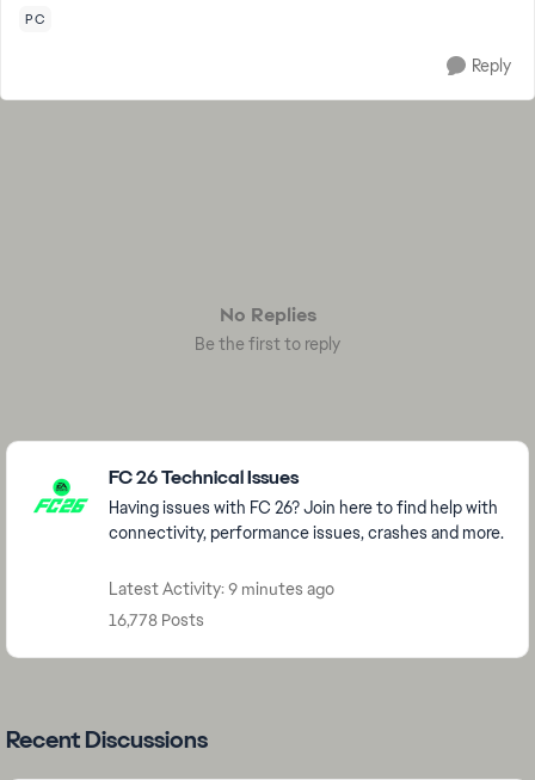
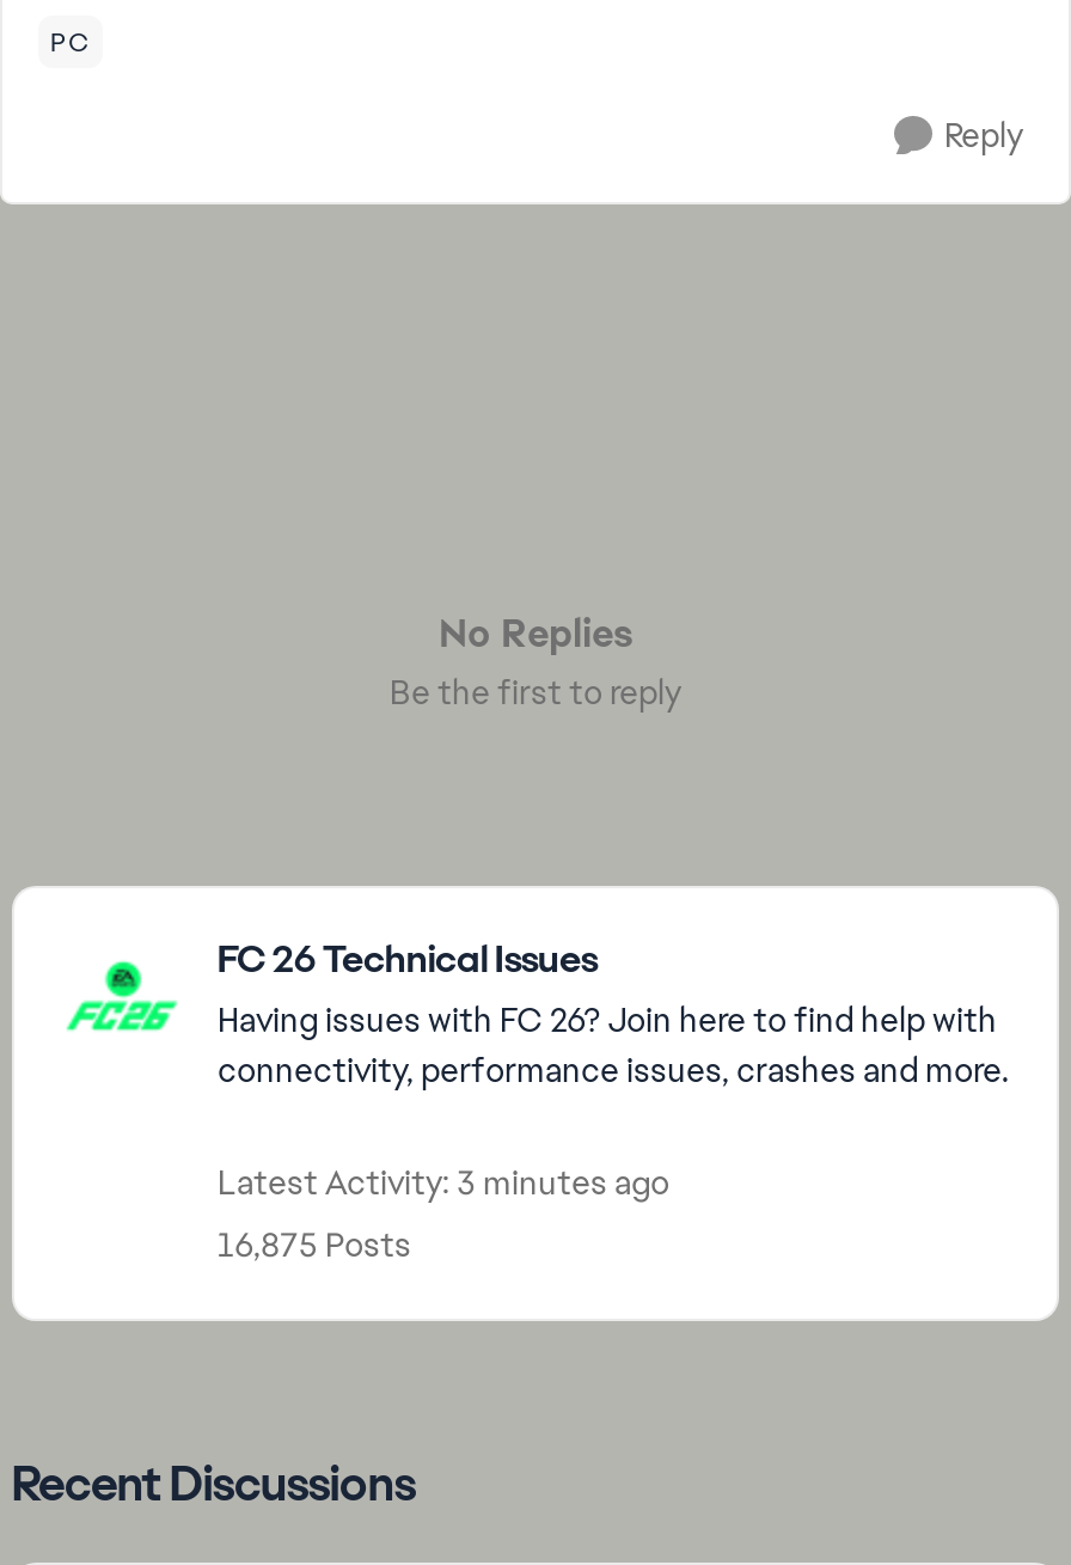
[109,578,334,600] Latest Activity: 9 minutes ago -> [218,1161,669,1204] Latest Activity: 3 minutes ago
[109,609,204,631] 16,778 Posts -> [218,1223,411,1266] 16,875 Posts

